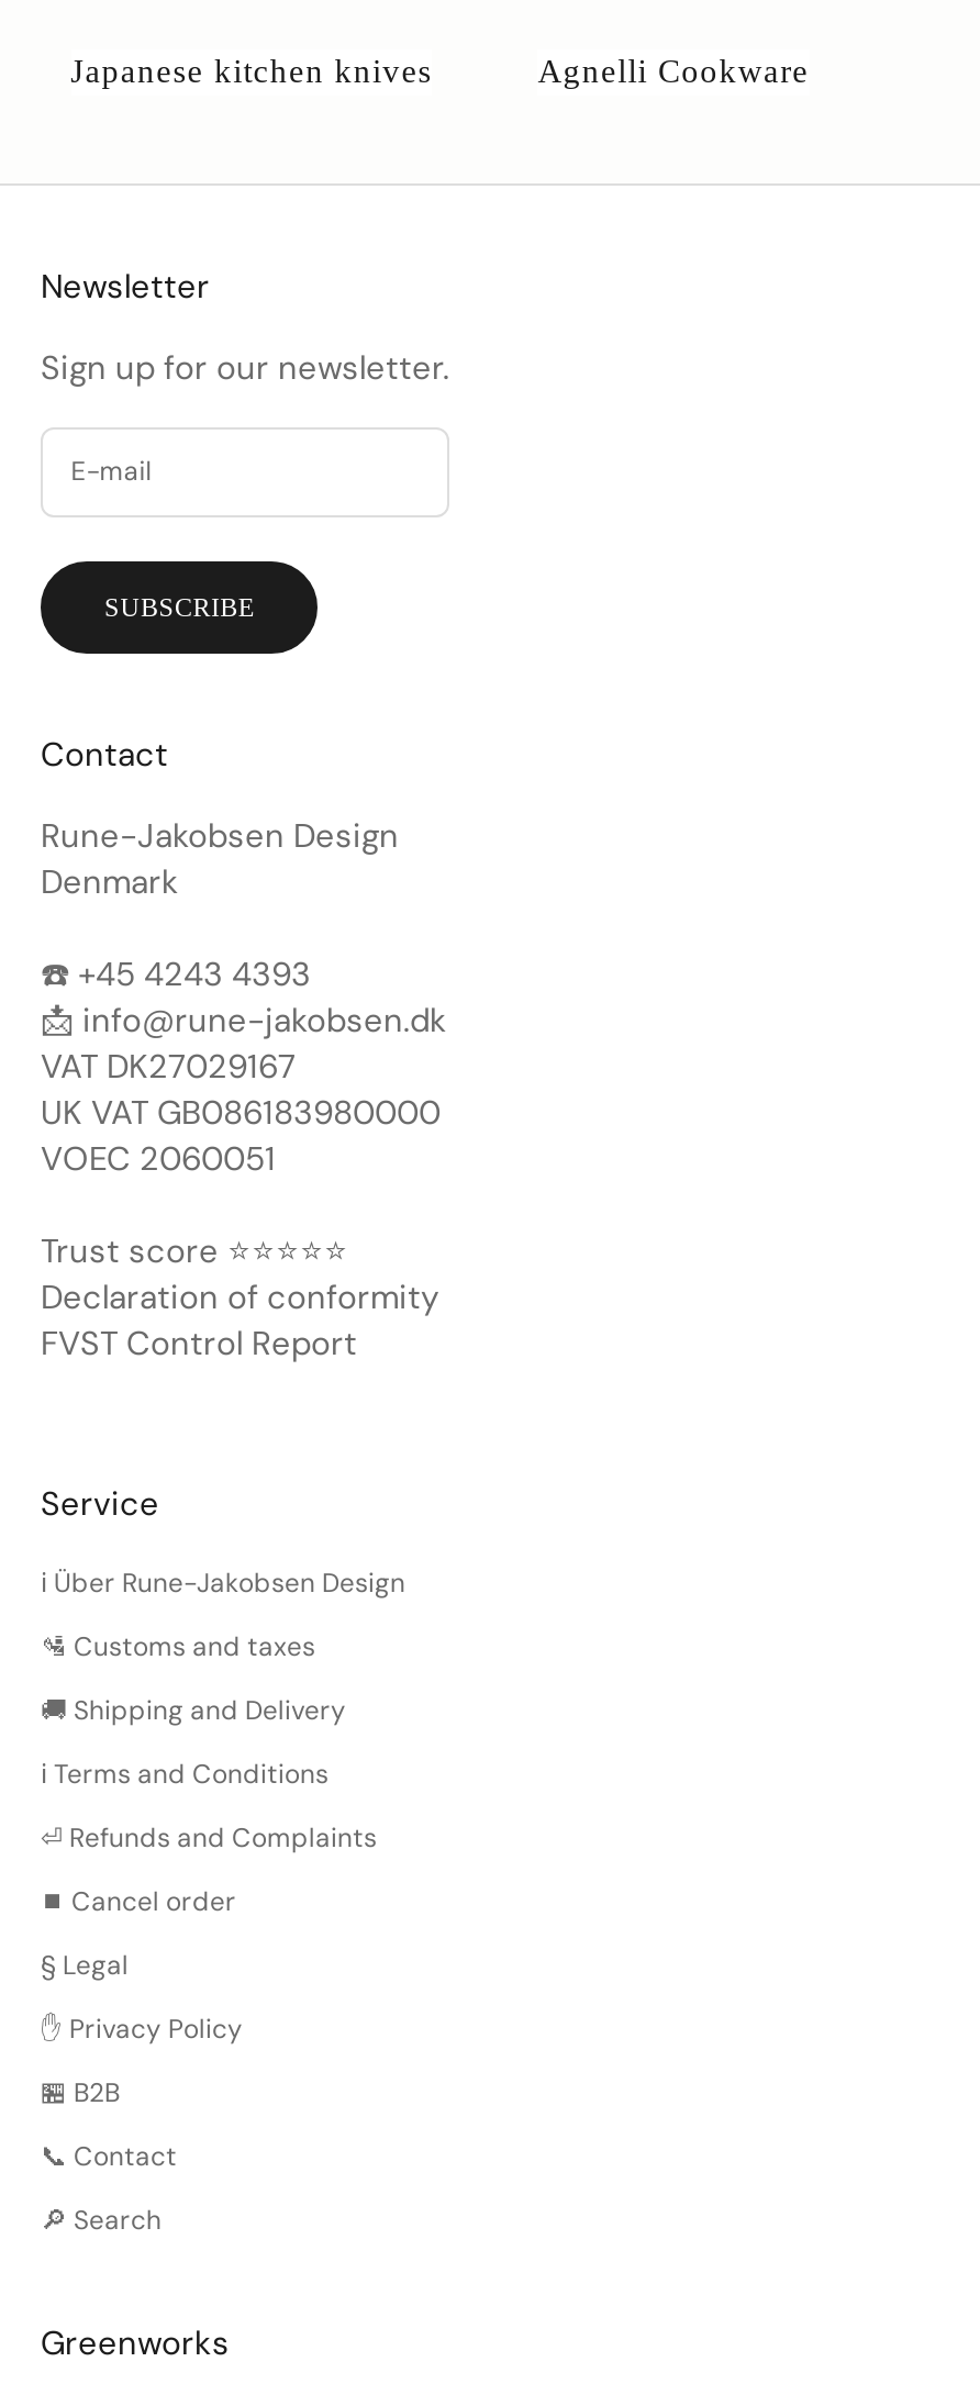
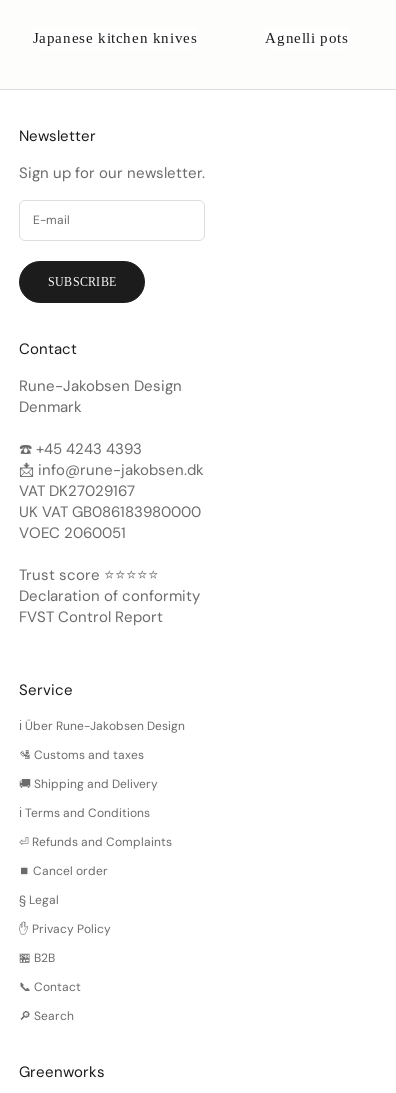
[538,53,809,88] Agnelli Cookware -> [265,29,349,45] Agnelli pots

